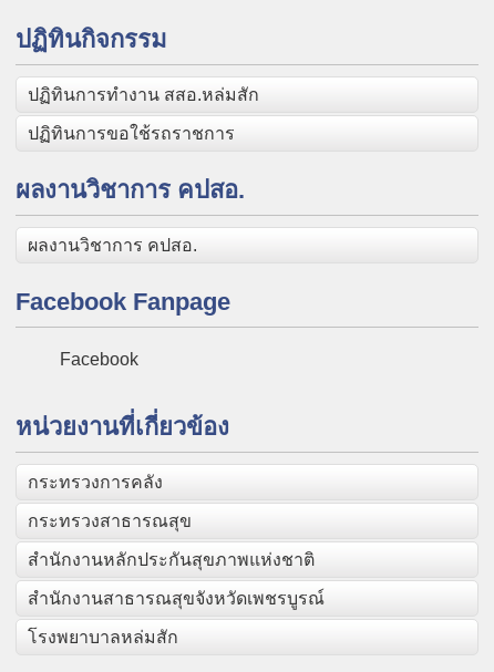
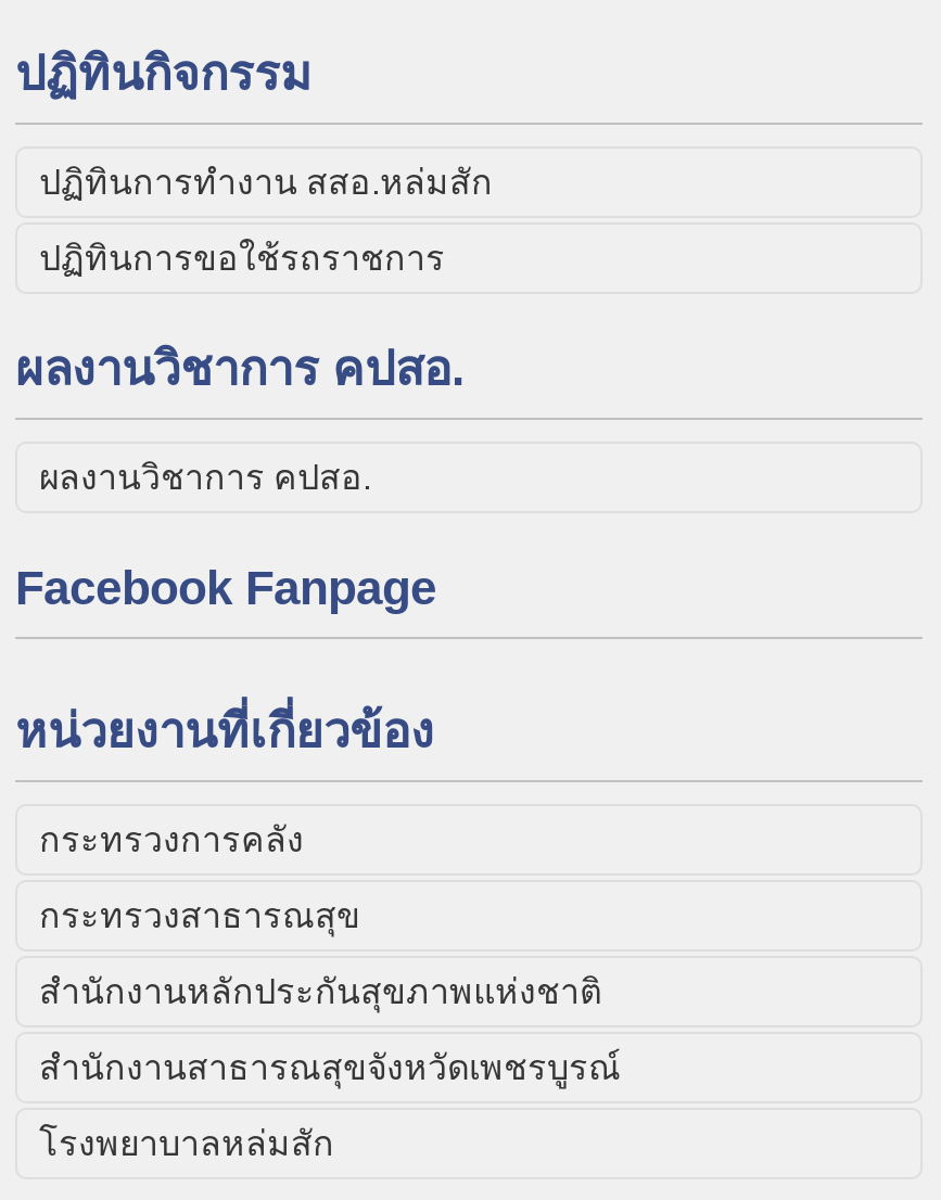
[60,350,138,369] Facebook -> none

